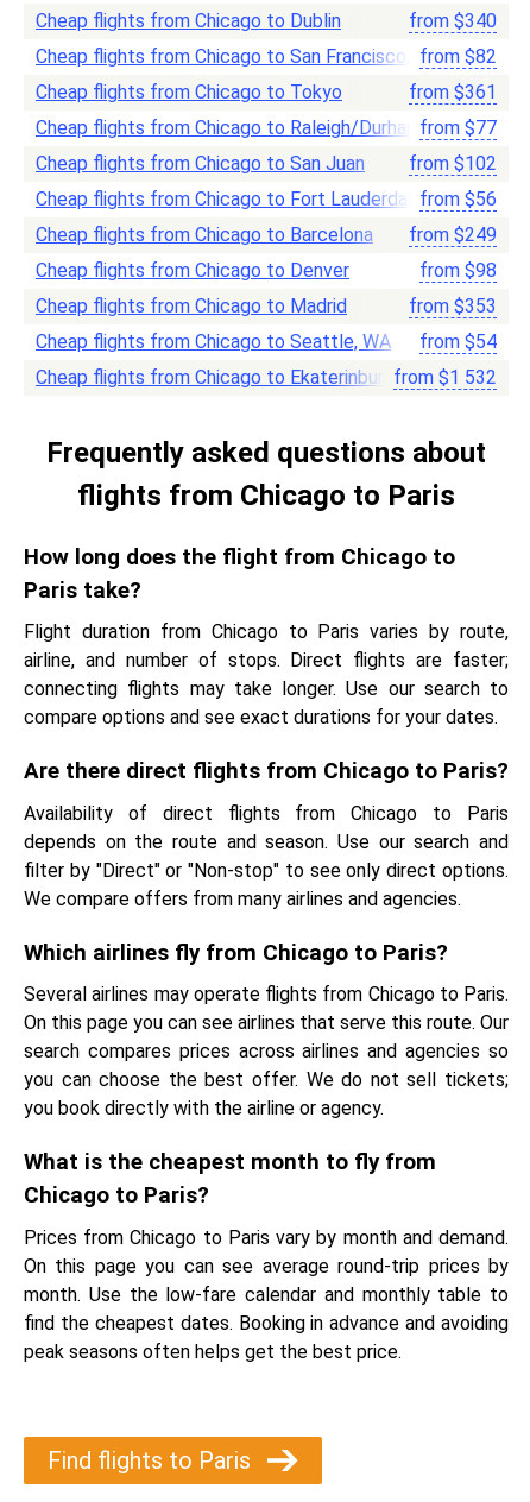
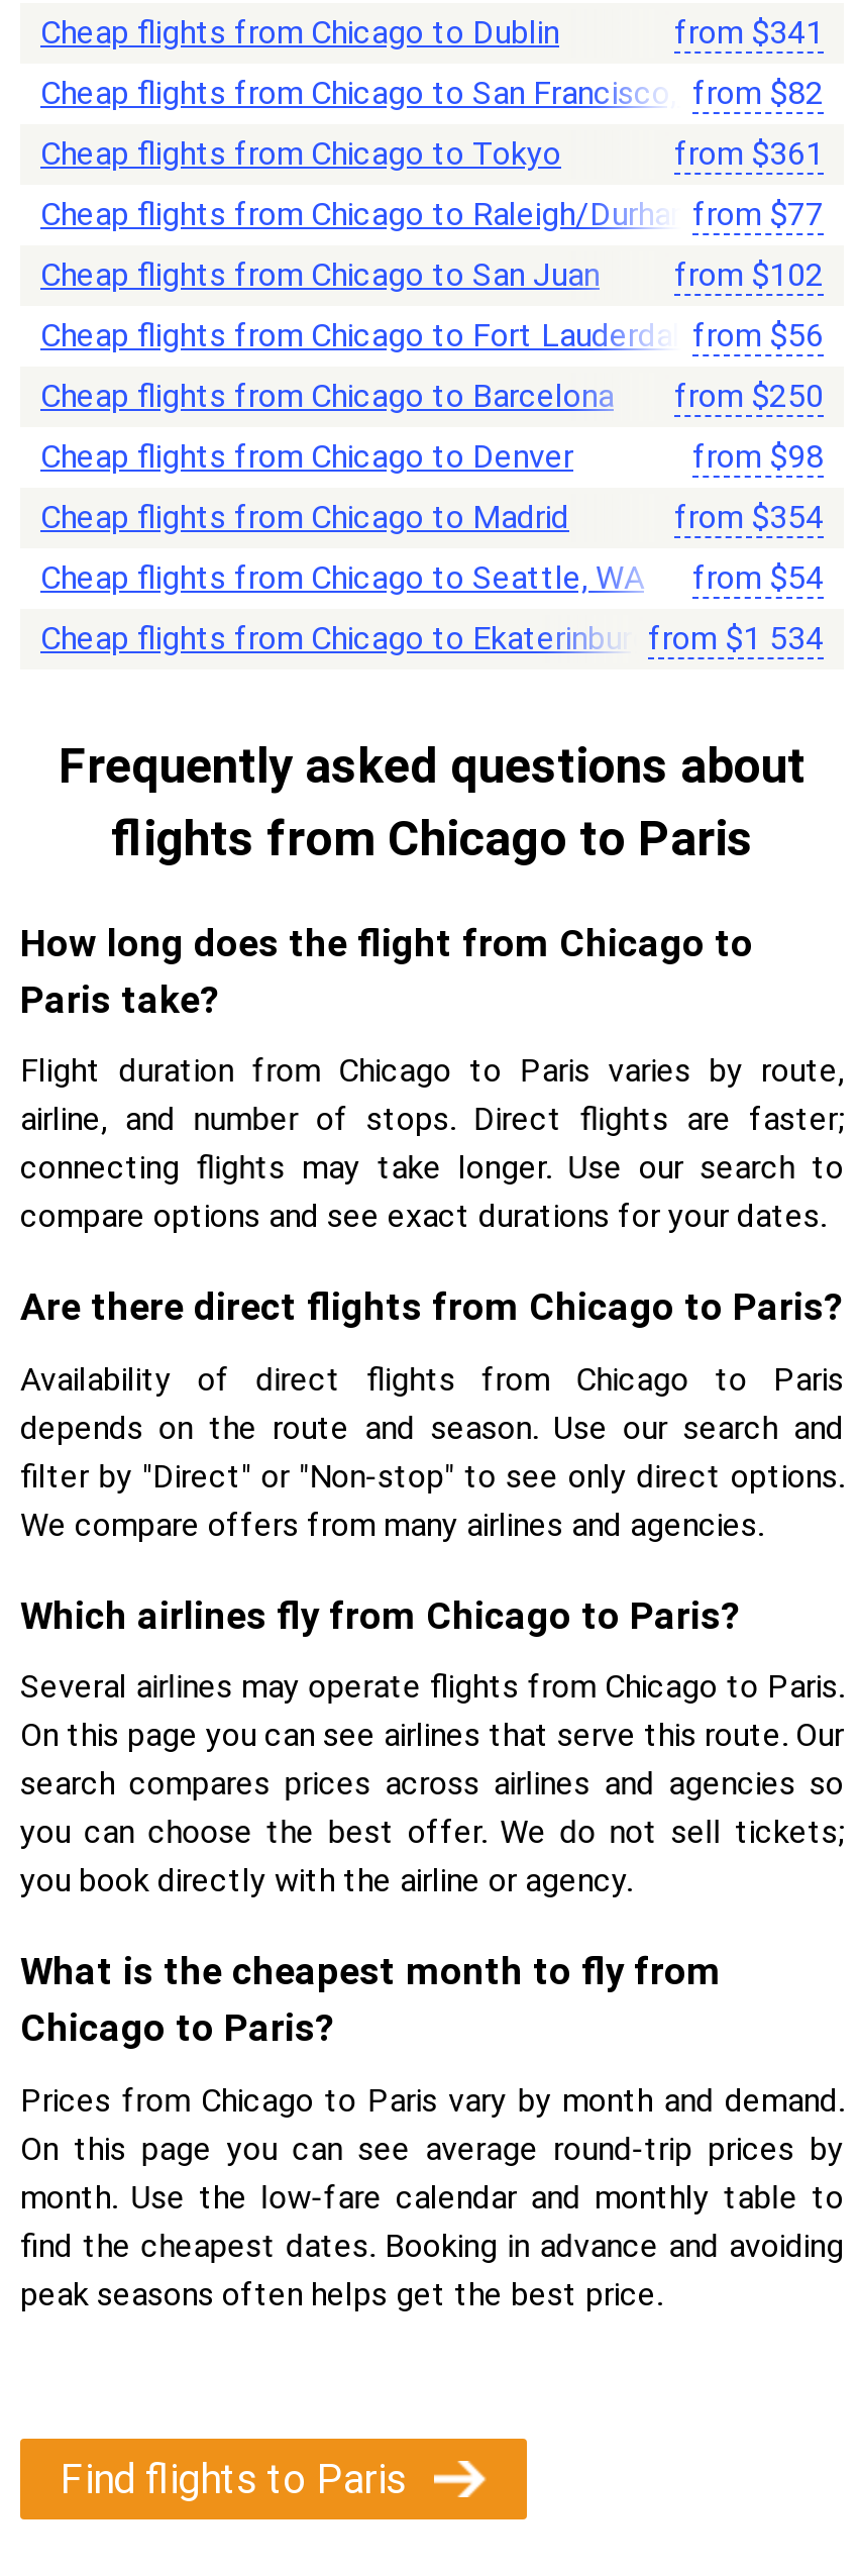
[409,9,497,32] from $340 -> [674,13,824,51] from $341
[36,223,497,246] Cheap flights from Chicago to Barcelona from $249 -> [40,376,824,415] Cheap flights from Chicago to Barcelona from $250
[409,294,497,317] from $353 -> [674,497,824,536] from $354
[36,366,497,388] Cheap flights from Chicago to Ekaterinburg from $1 532 -> [40,619,824,657] Cheap flights from Chicago to Ekaterinburg from $1 534

